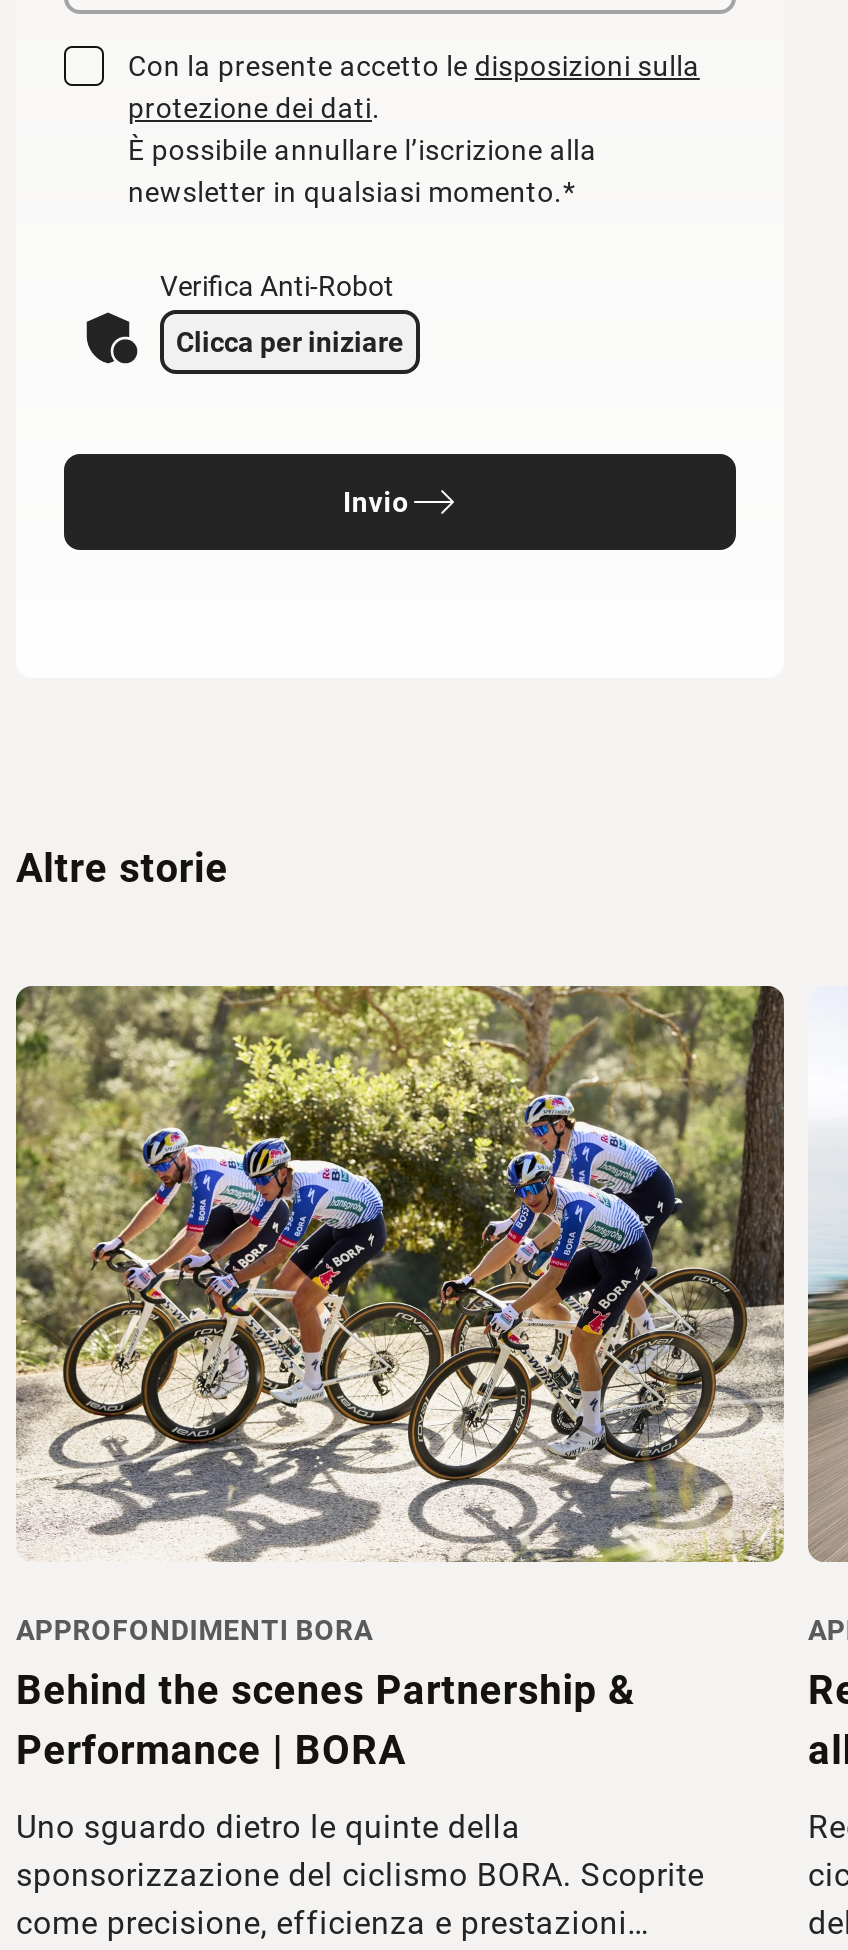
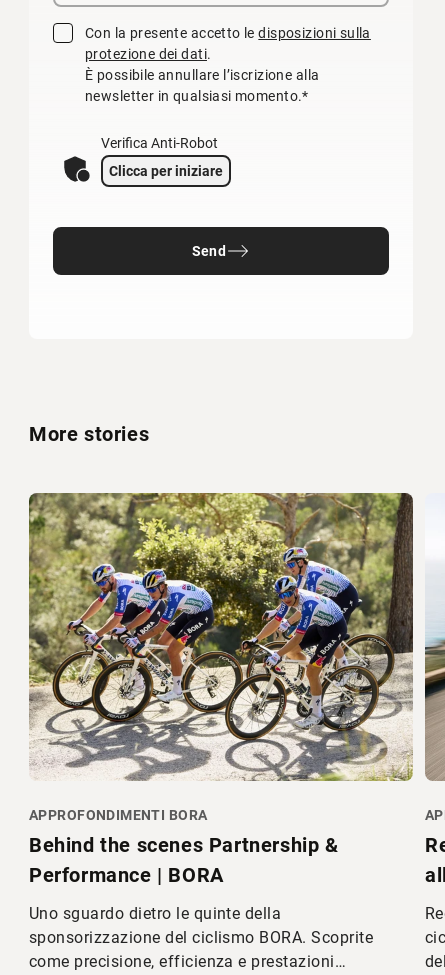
[343,485,409,517] Invio -> [192,242,226,258] Send
[16,844,228,892] Altre storie -> [29,422,149,446] More stories

